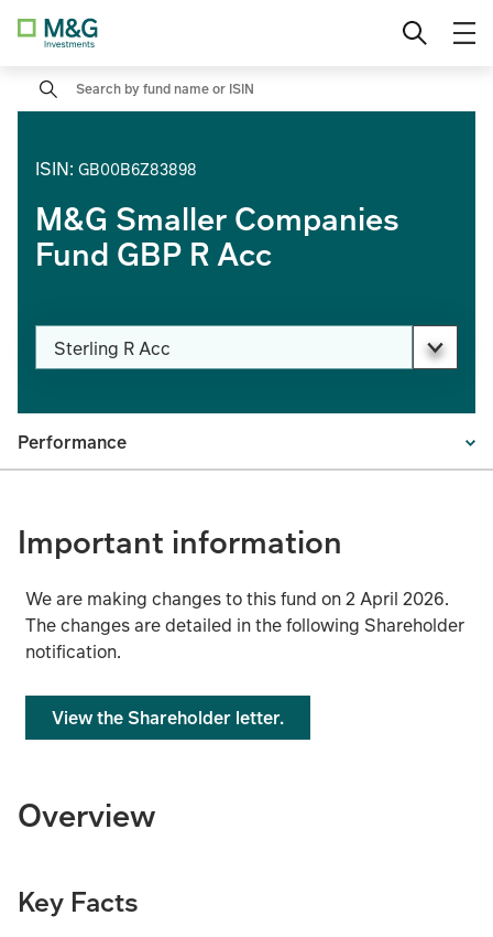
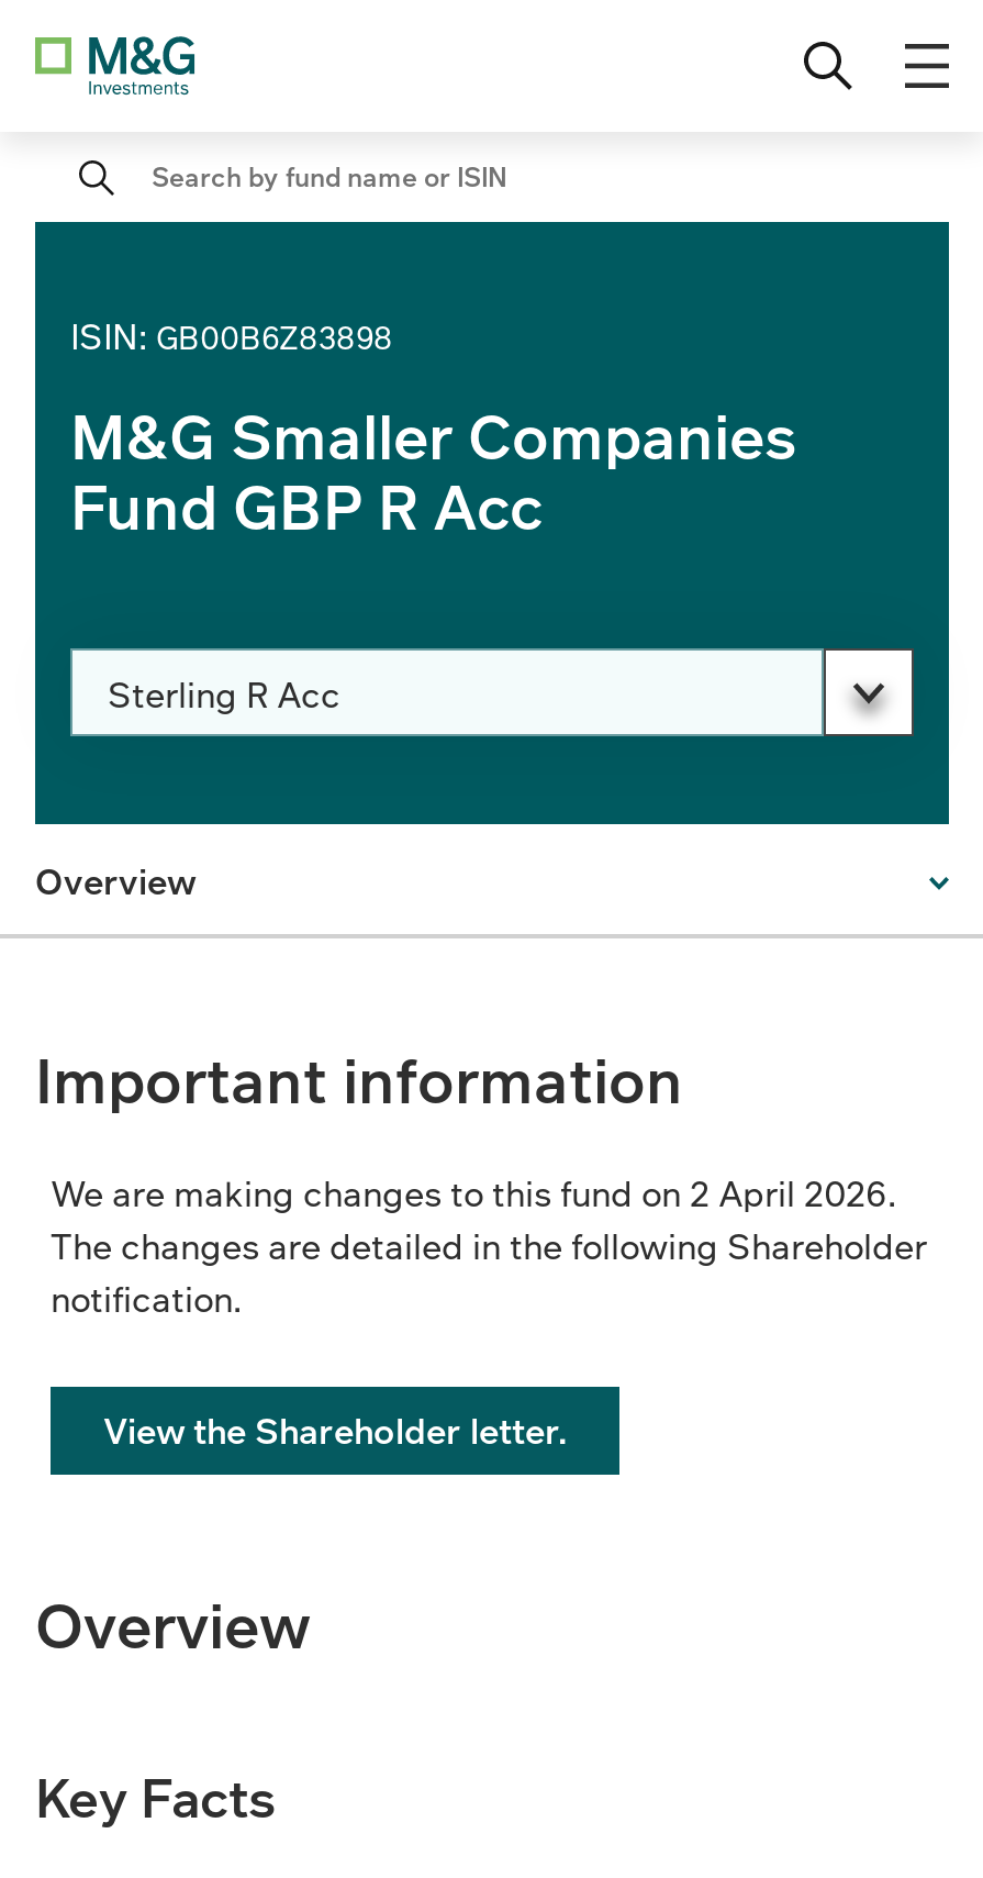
[18,430,127,454] Performance -> [35,857,196,905] Overview

